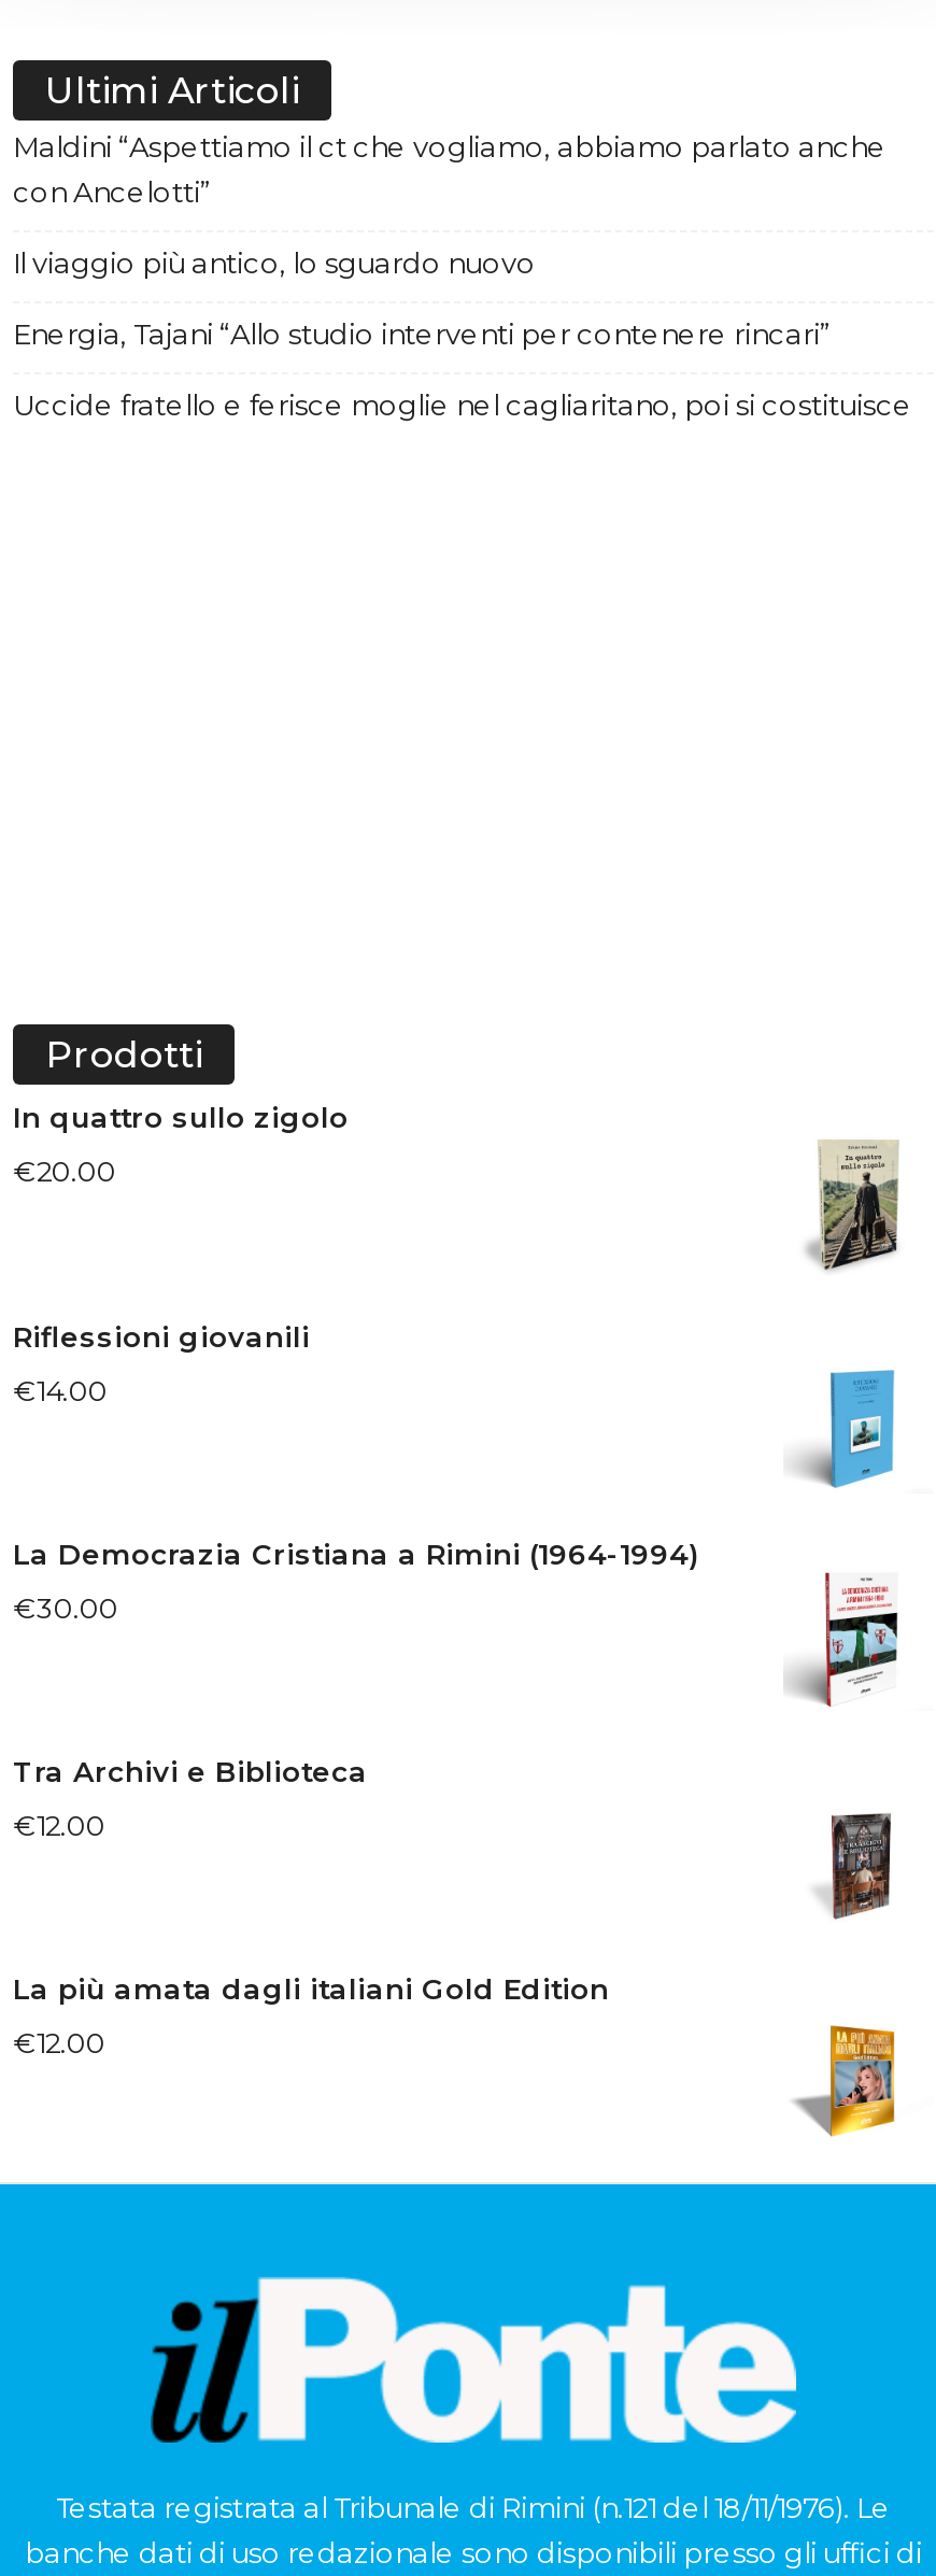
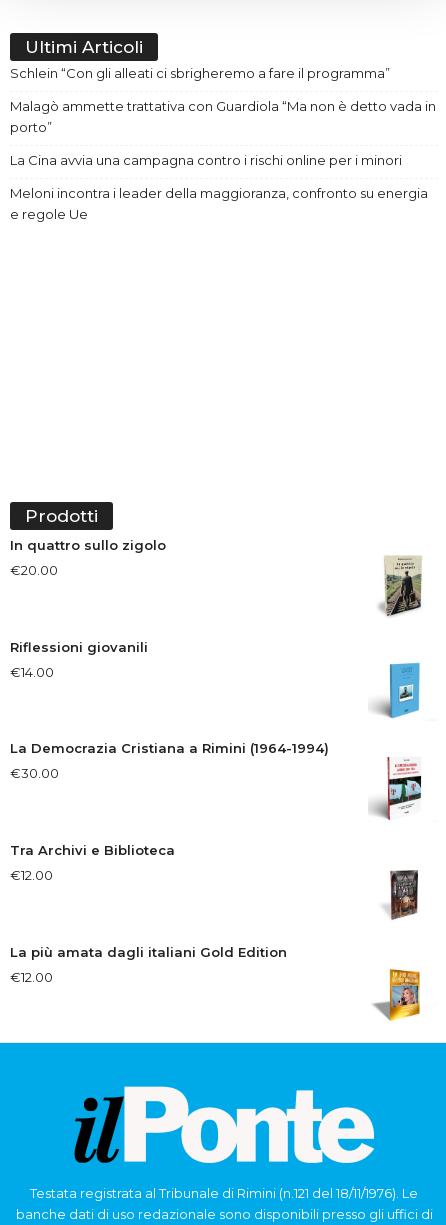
[13,130,887,209] Maldini “Aspettiamo il ct che vogliamo, abbiamo parlato anche | con Ancelotti” -> [10,65,390,81] Schlein “Con gli alleati ci sbrigheremo a fare il programma”
[13,246,536,280] Il viaggio più antico, lo sguardo nuovo -> [10,98,436,135] Malagò ammette trattativa con Guardiola “Ma non è detto vada in | porto”
[13,317,831,351] Energia, Tajani “Allo studio interventi per contenere rincari” -> [10,152,402,168] La Cina avvia una campagna contro i rischi online per i minori
[13,388,912,422] Uccide fratello e ferisce moglie nel cagliaritano, poi si costituisce -> [10,185,428,222] Meloni incontra i leader della maggioranza, confronto su energia | e regole Ue

